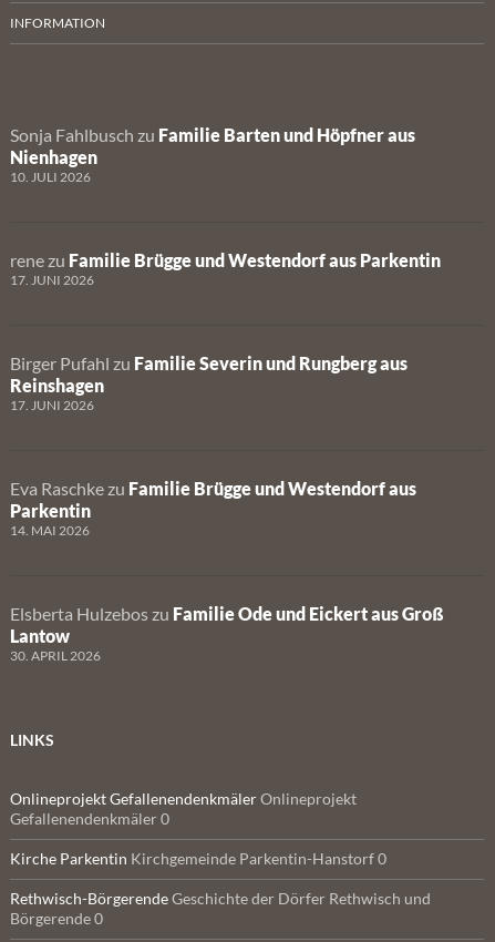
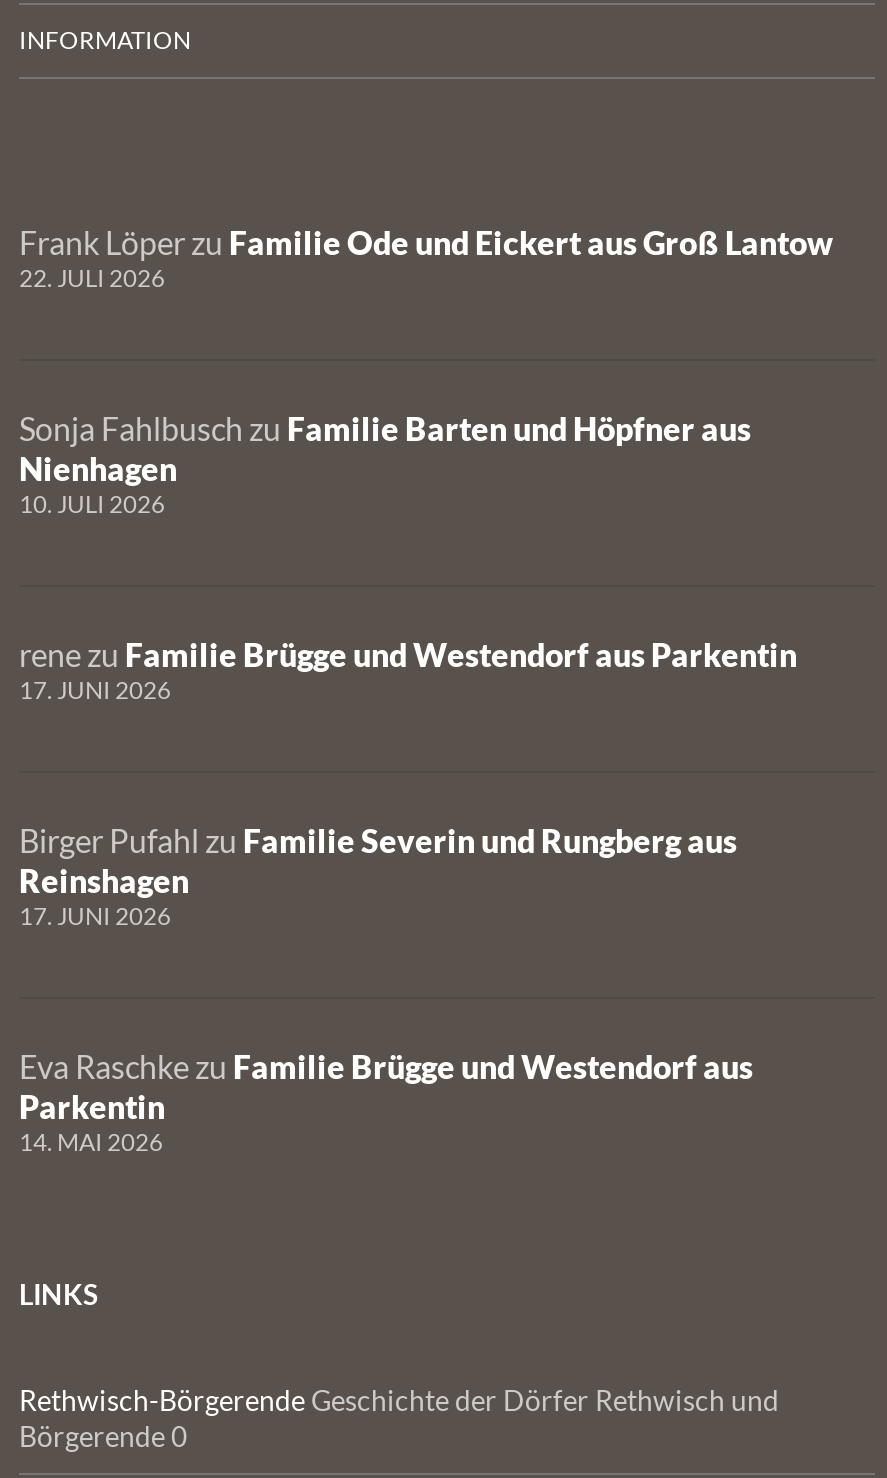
none -> [19,223,833,293] Frank Löper zu Familie Ode und Eickert aus Groß Lantow | 22. JULI 2026
moved [10,124,441,539] -> [19,409,797,1157]: Sonja Fahlbusch zu Familie Barten und Höpfner aus | Nienhagen | 10. JULI 2026 | ... | Parkentin | 14. MAI 2026
[10,603,444,664] Elsberta Hulzebos zu Familie Ode und Eickert aus Groß | Lantow | 30. APRIL 2026 -> none
[10,789,386,868] Onlineprojekt Gefallenendenkmäler Onlineprojekt | Gefallenendenkmäler 0 | Kirche Parkentin Kirchgemeinde Parkentin-Hanstorf 0 -> none

